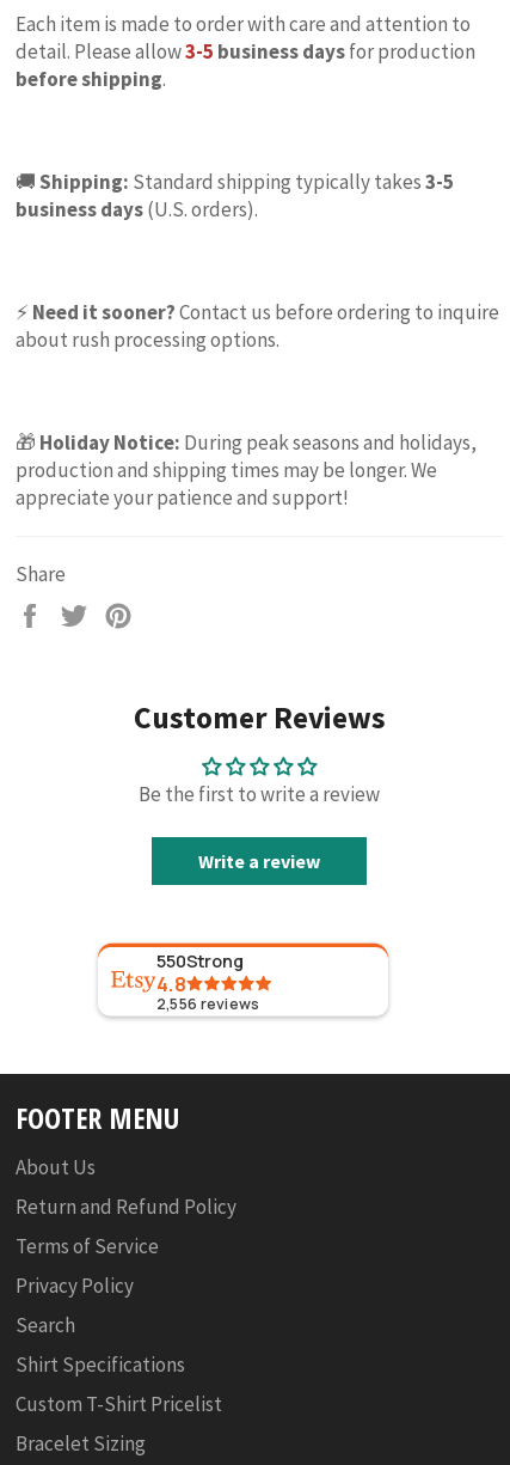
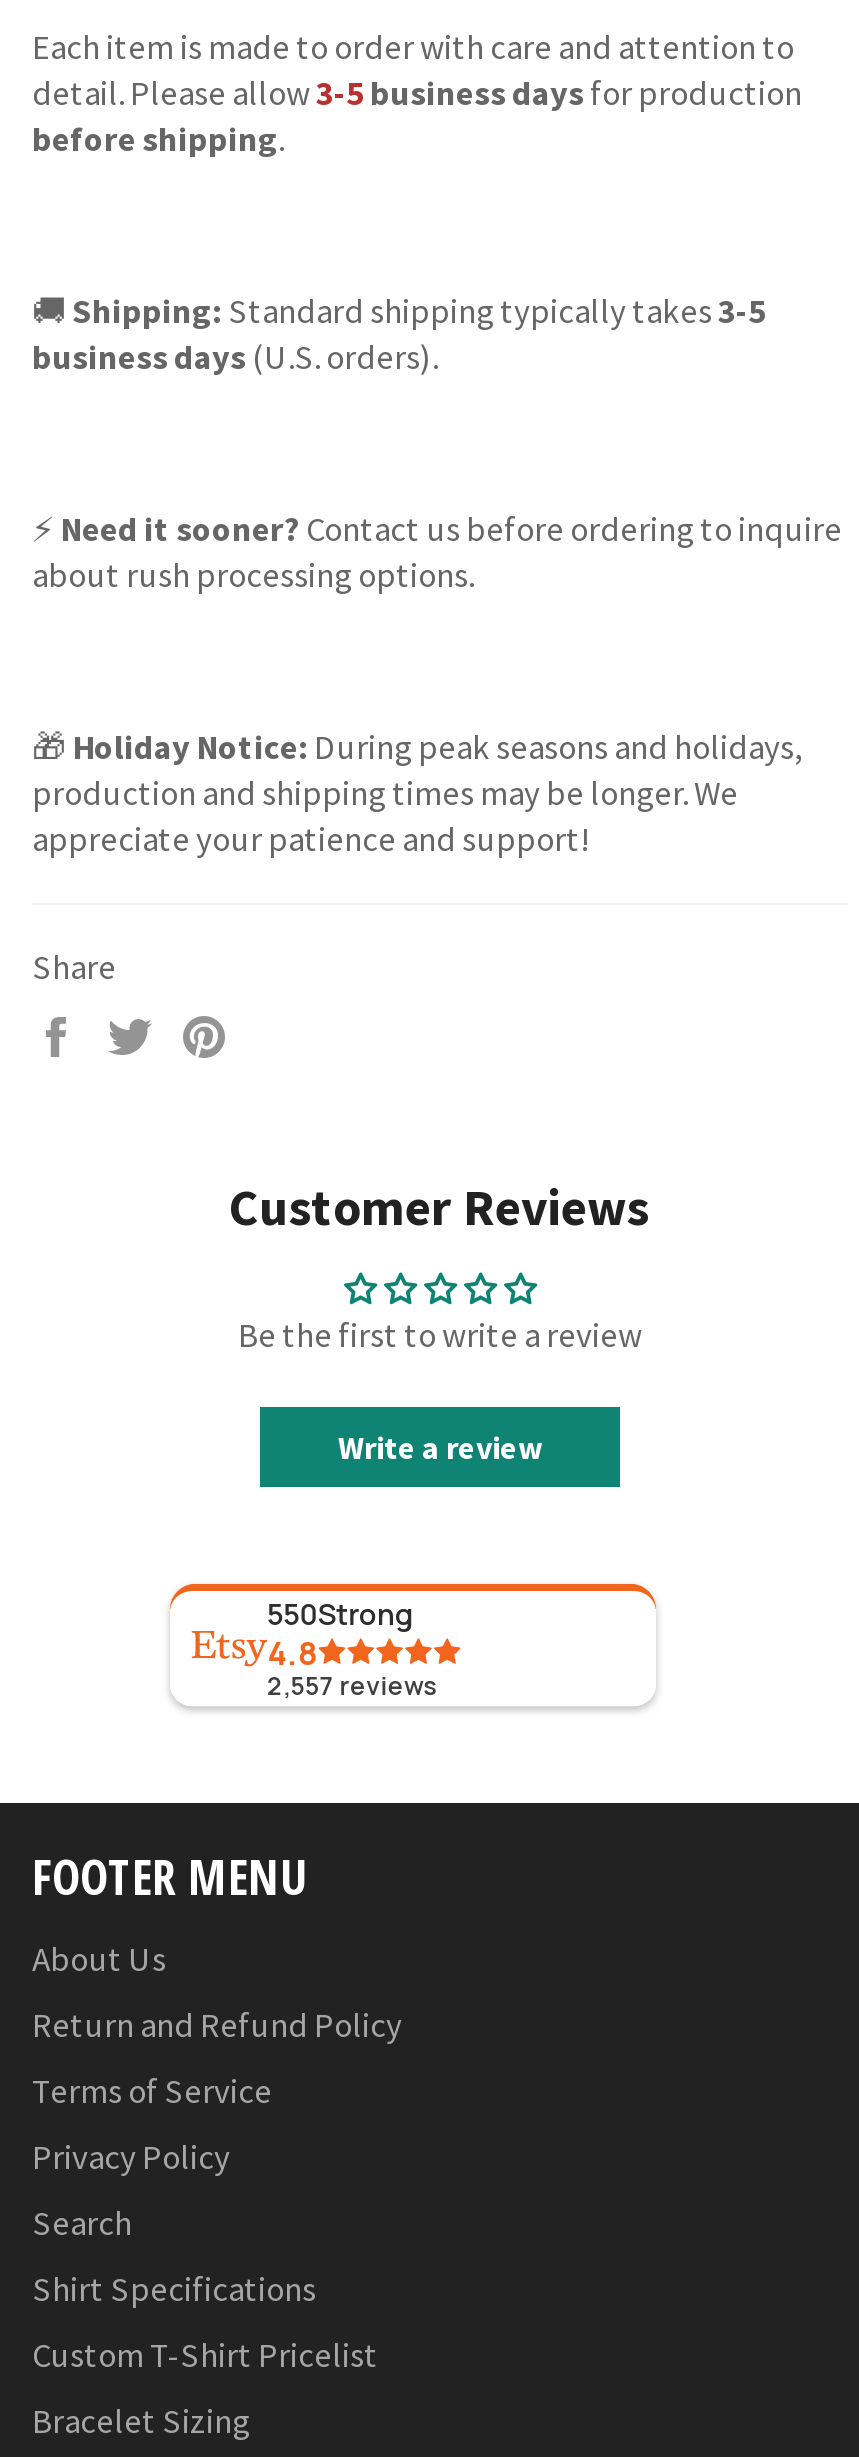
[156,993,259,1013] 2,556 reviews -> [267,1668,438,1702] 2,557 reviews

